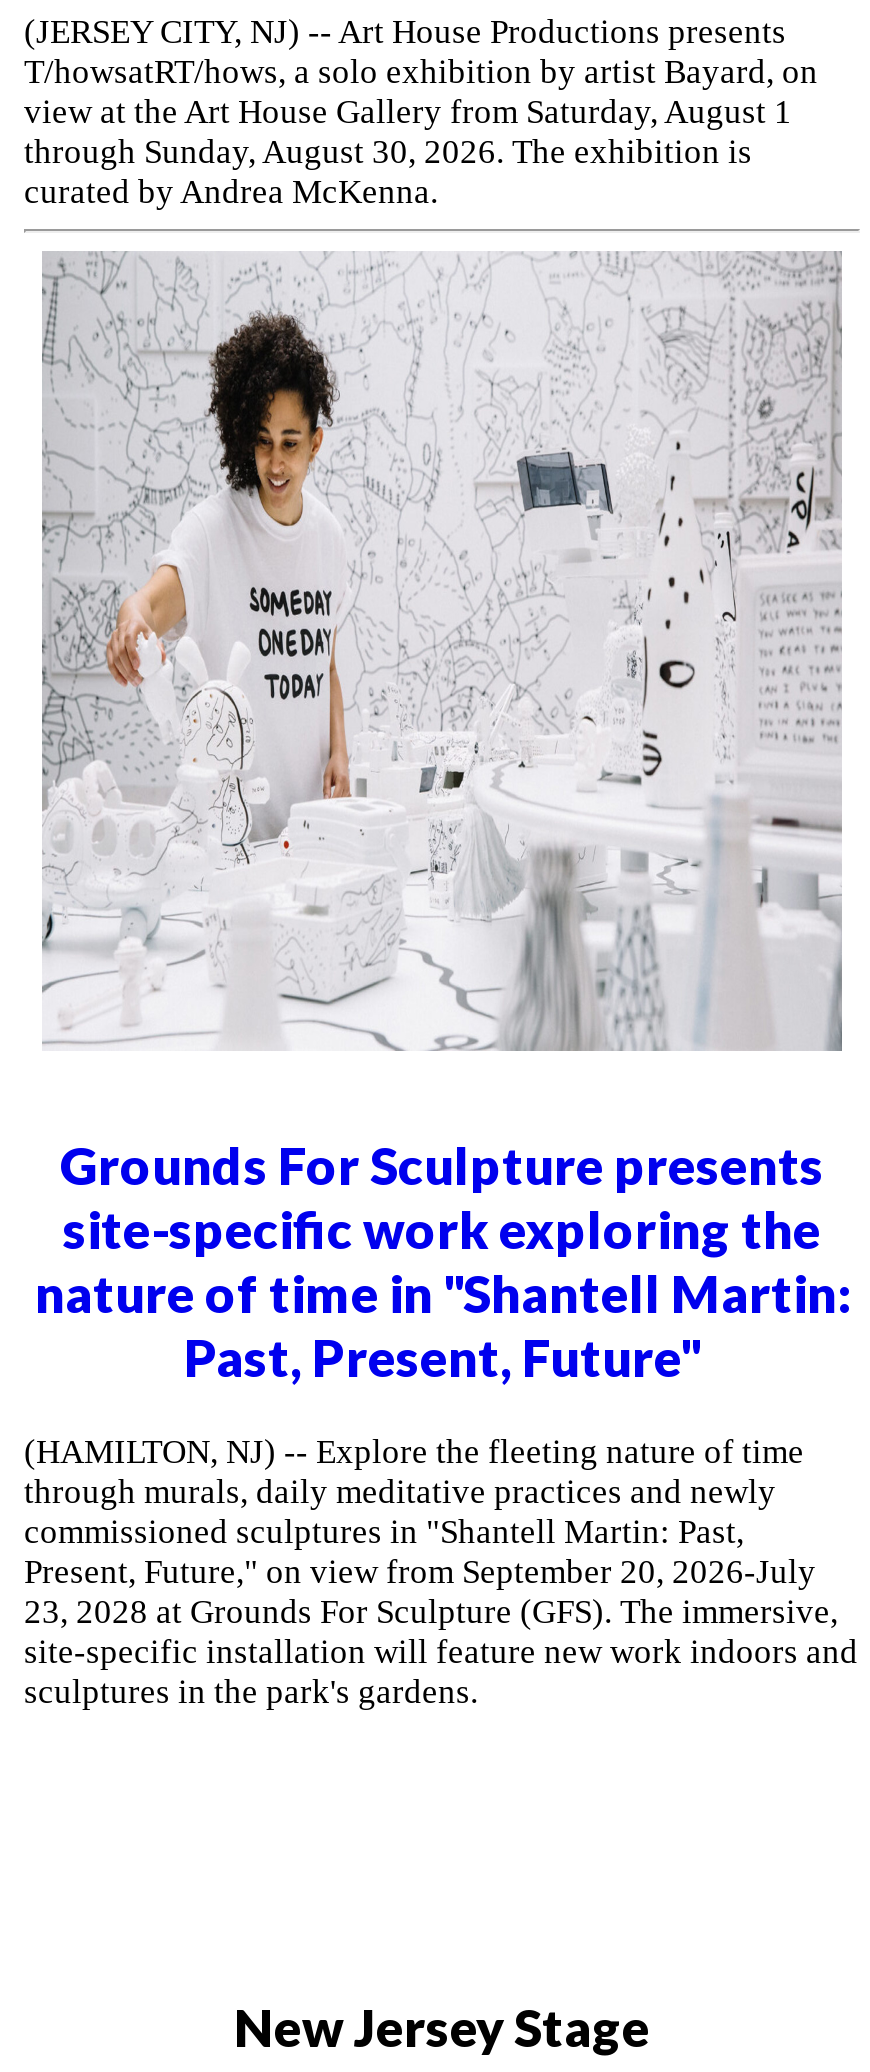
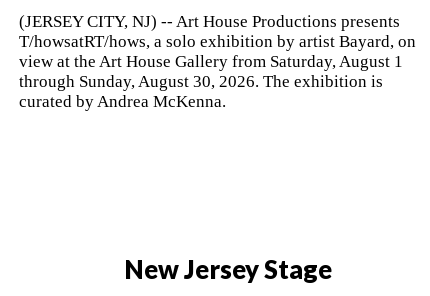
[40,251,844,1051] [image] -> none
[24,1136,858,1710] Grounds For Sculpture presents | site-specific work exploring the | nature of time in "Shantell Martin: | Past, Present, Future" | (HAMILTON, NJ) -- Explore the fleeting nature of time | through murals, daily meditative practices and newly | commissioned sculptures in "Shantell Martin: Past, | Present, Future," on view from September 20, 2026-July | 23, 2028 at Grounds For Sculpture (GFS). The immersive, | site-specific installation will feature new work indoors and | sculptures in the park's gardens. -> none

